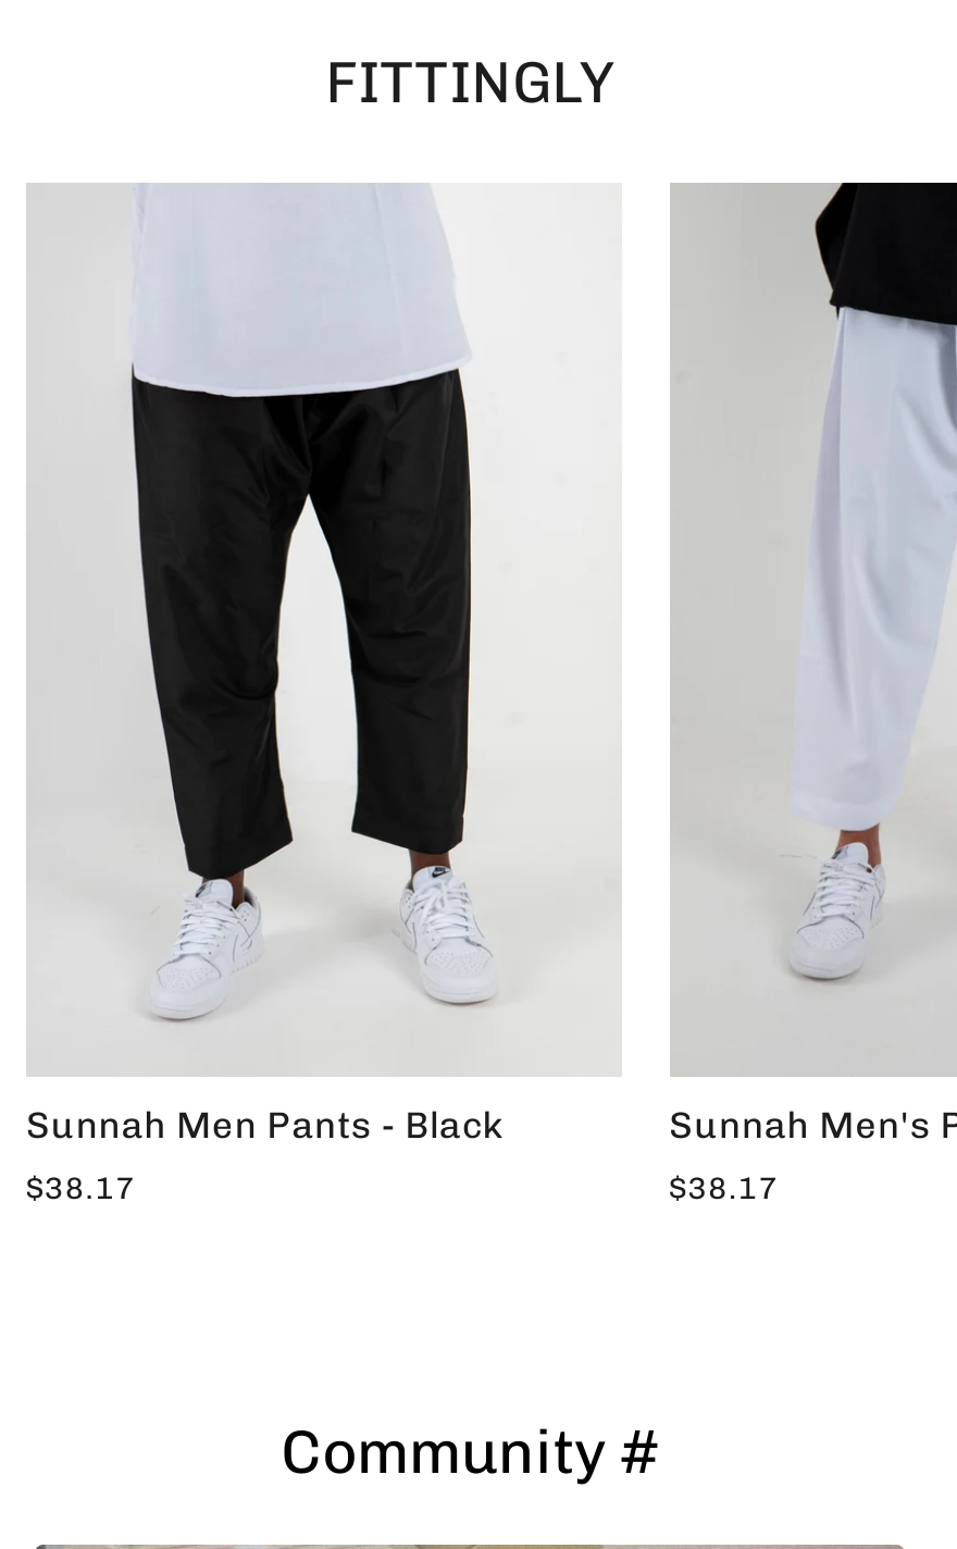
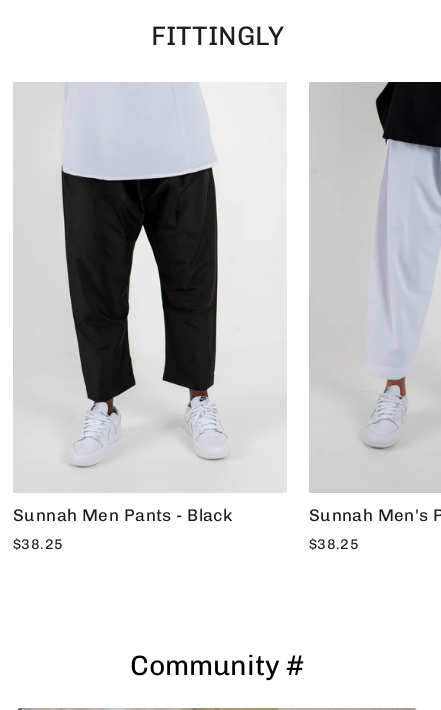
[26,1170,136,1207] $38.17 -> [13,536,64,553] $38.25
[669,1170,779,1207] $38.17 -> [309,536,359,553] $38.25

